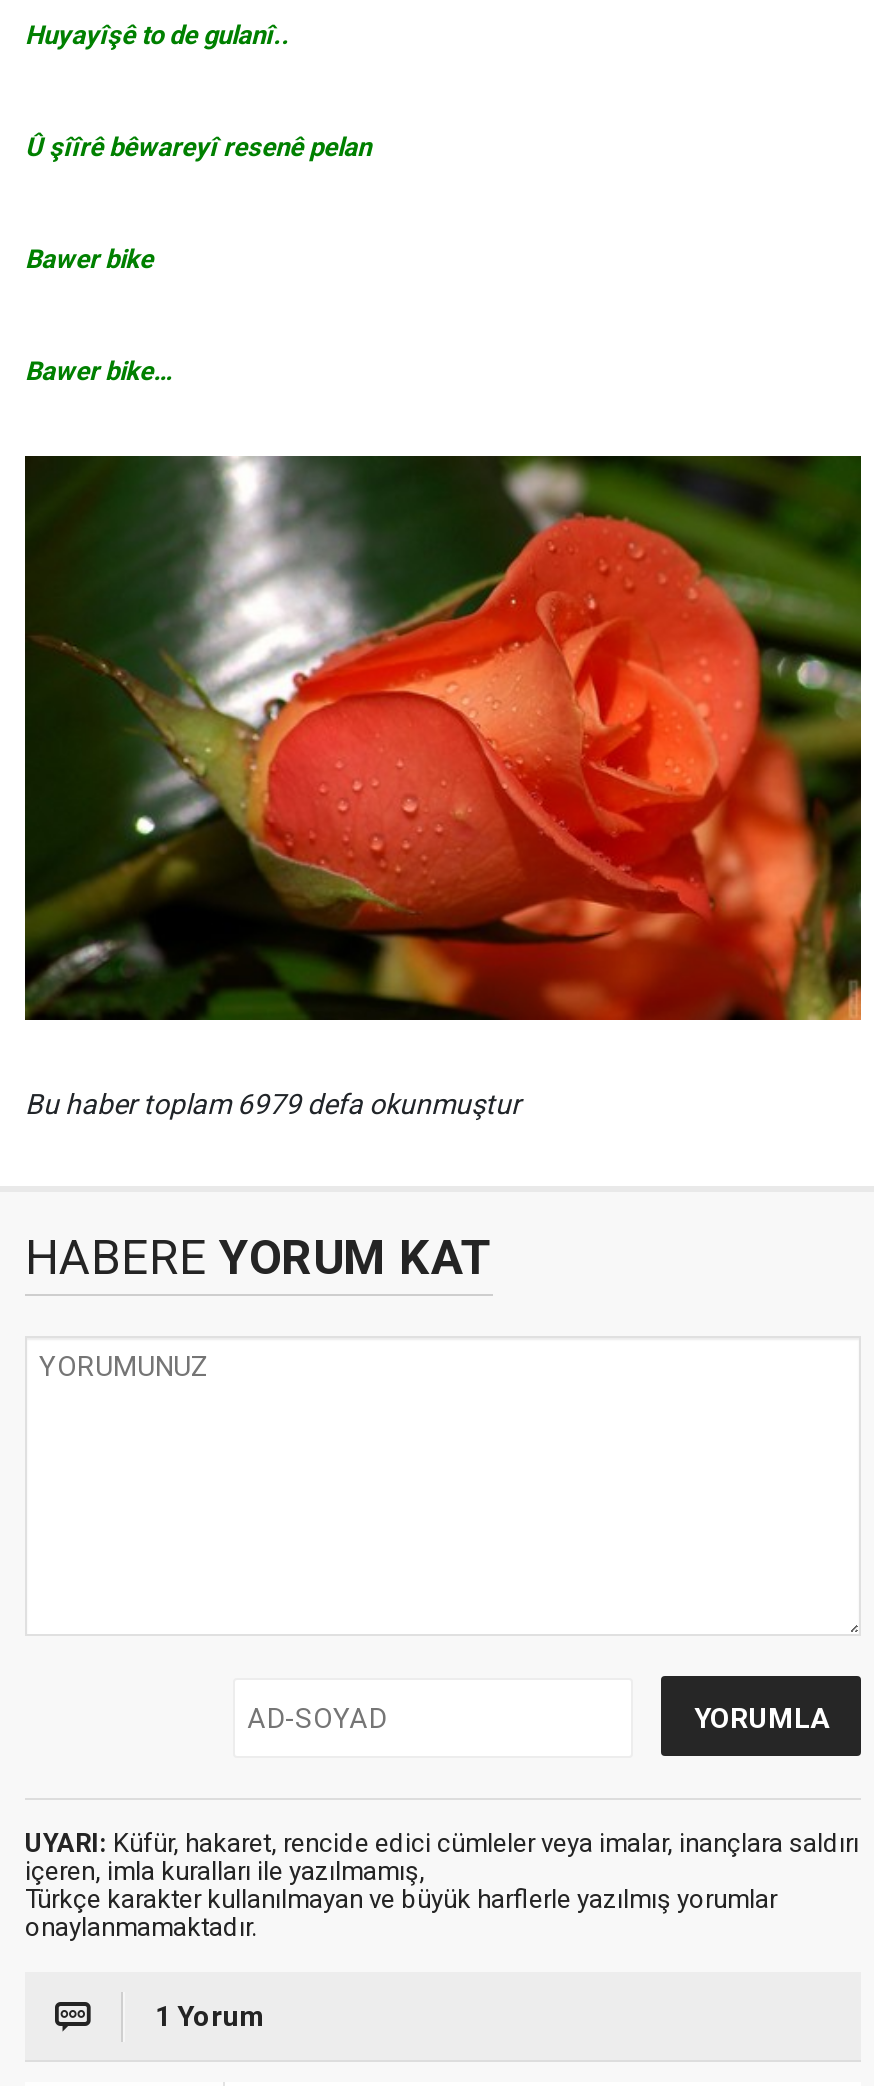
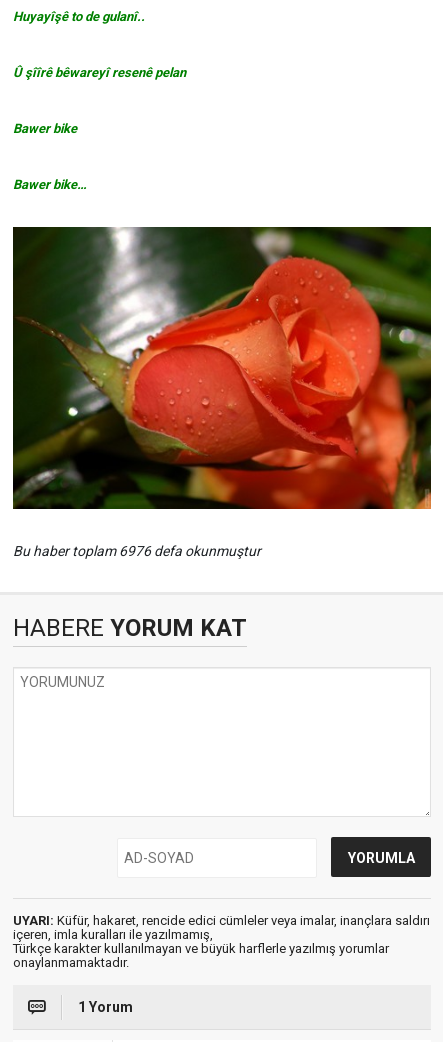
[25,1088,521,1120] Bu haber toplam 6979 defa okunmuştur -> [13,543,261,559] Bu haber toplam 6976 defa okunmuştur

